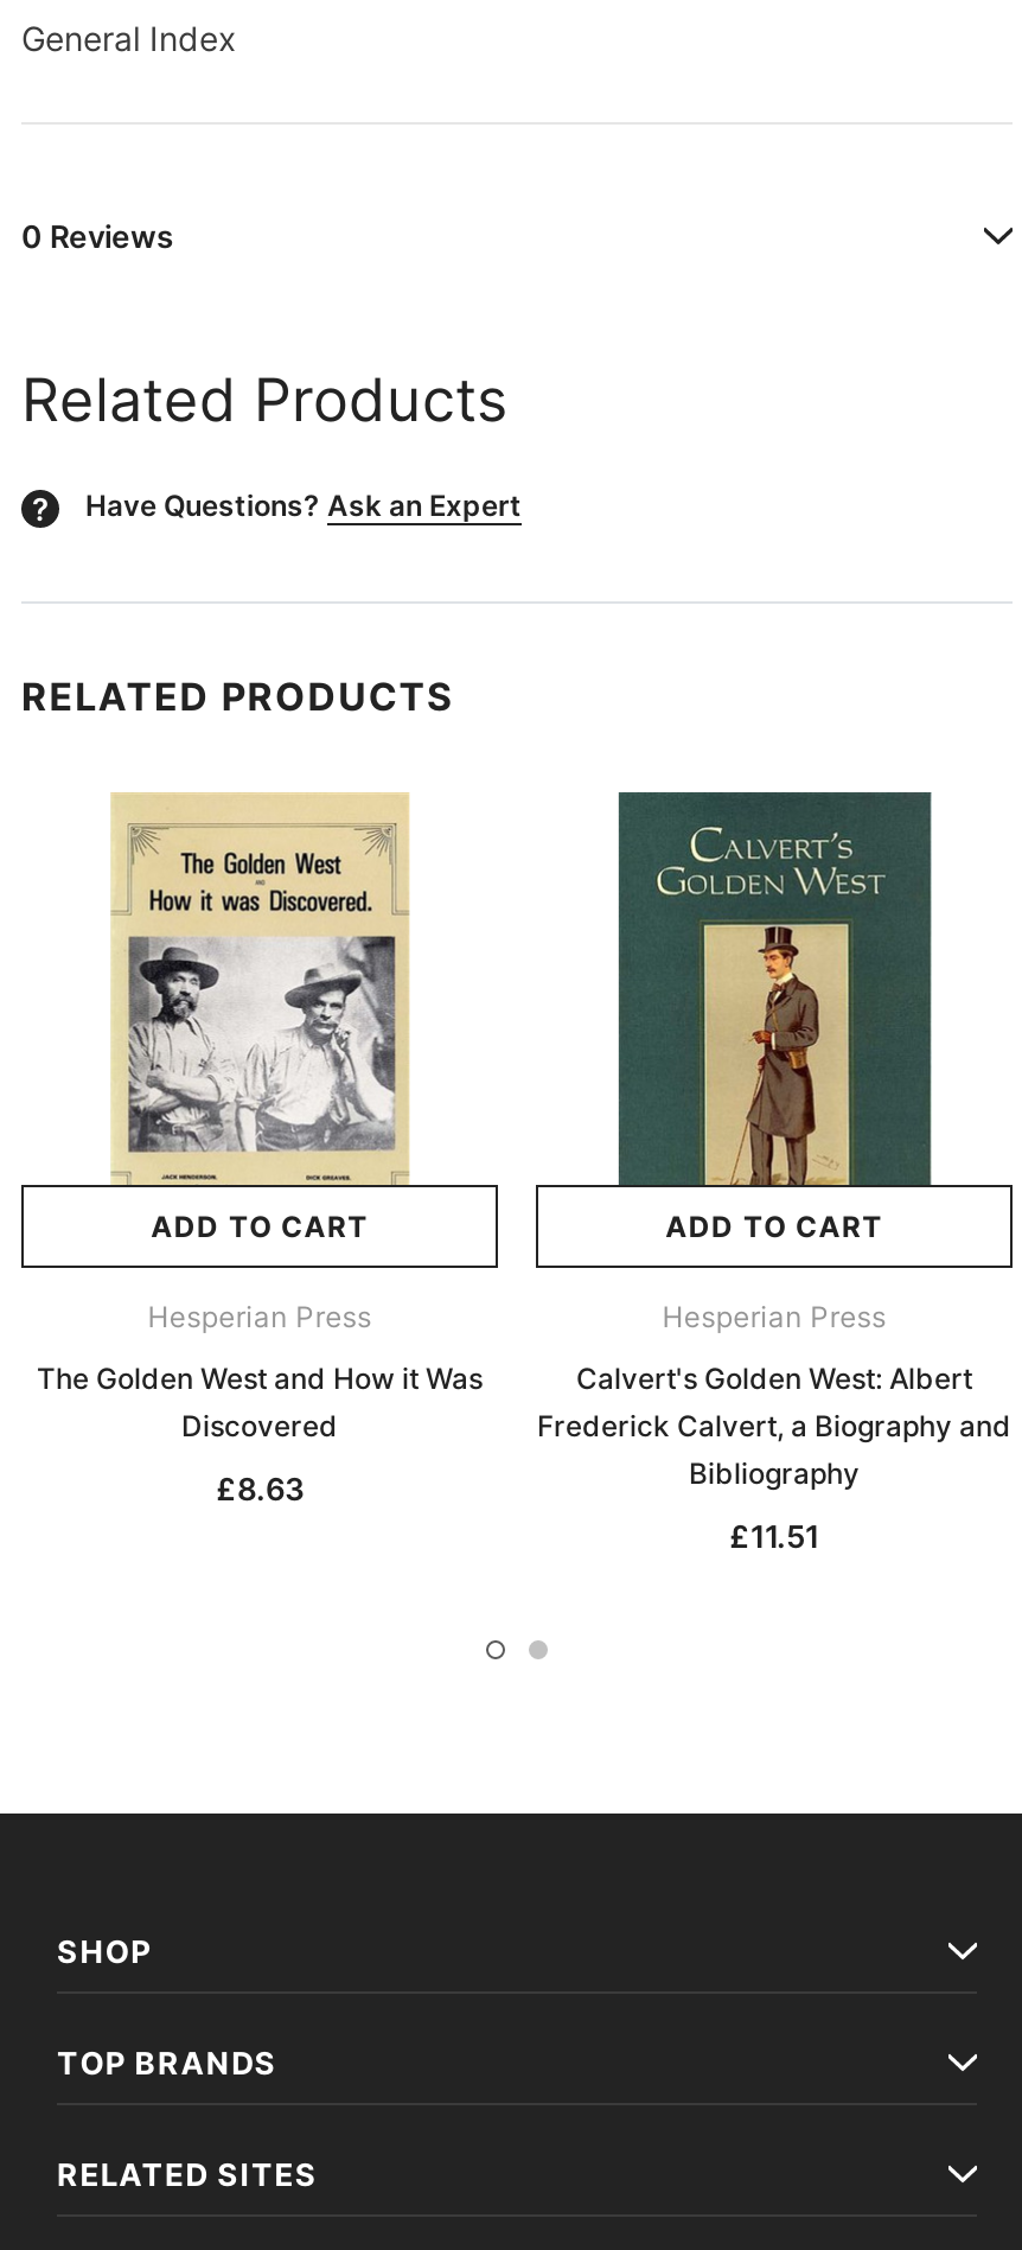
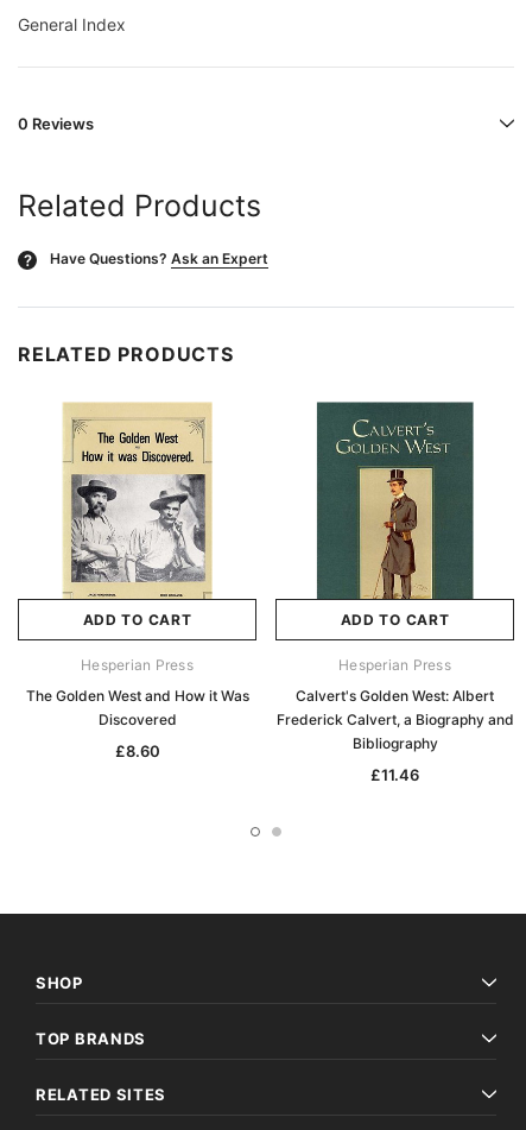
[216,1470,304,1508] £8.63 -> [115,742,160,761] £8.60
[729,1517,819,1555] £11.51 -> [370,765,419,784] £11.46

